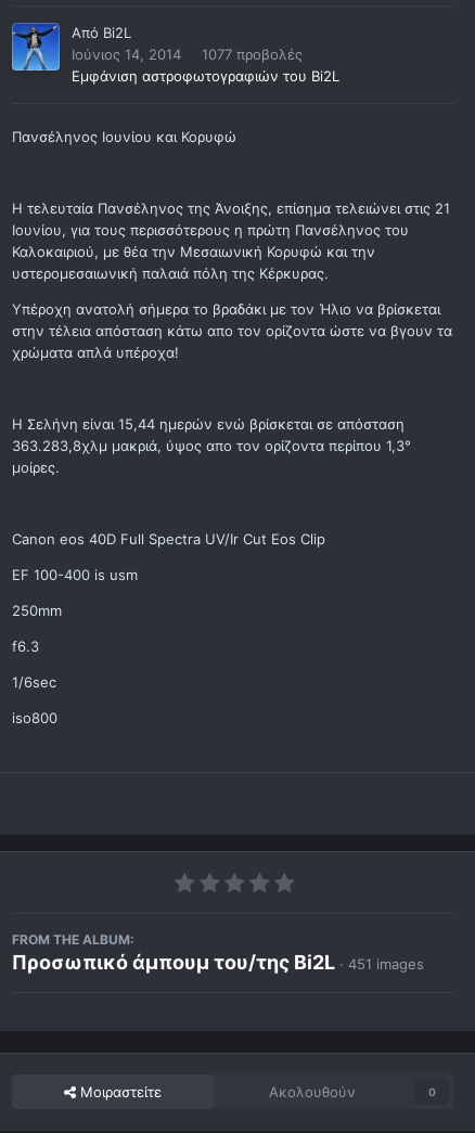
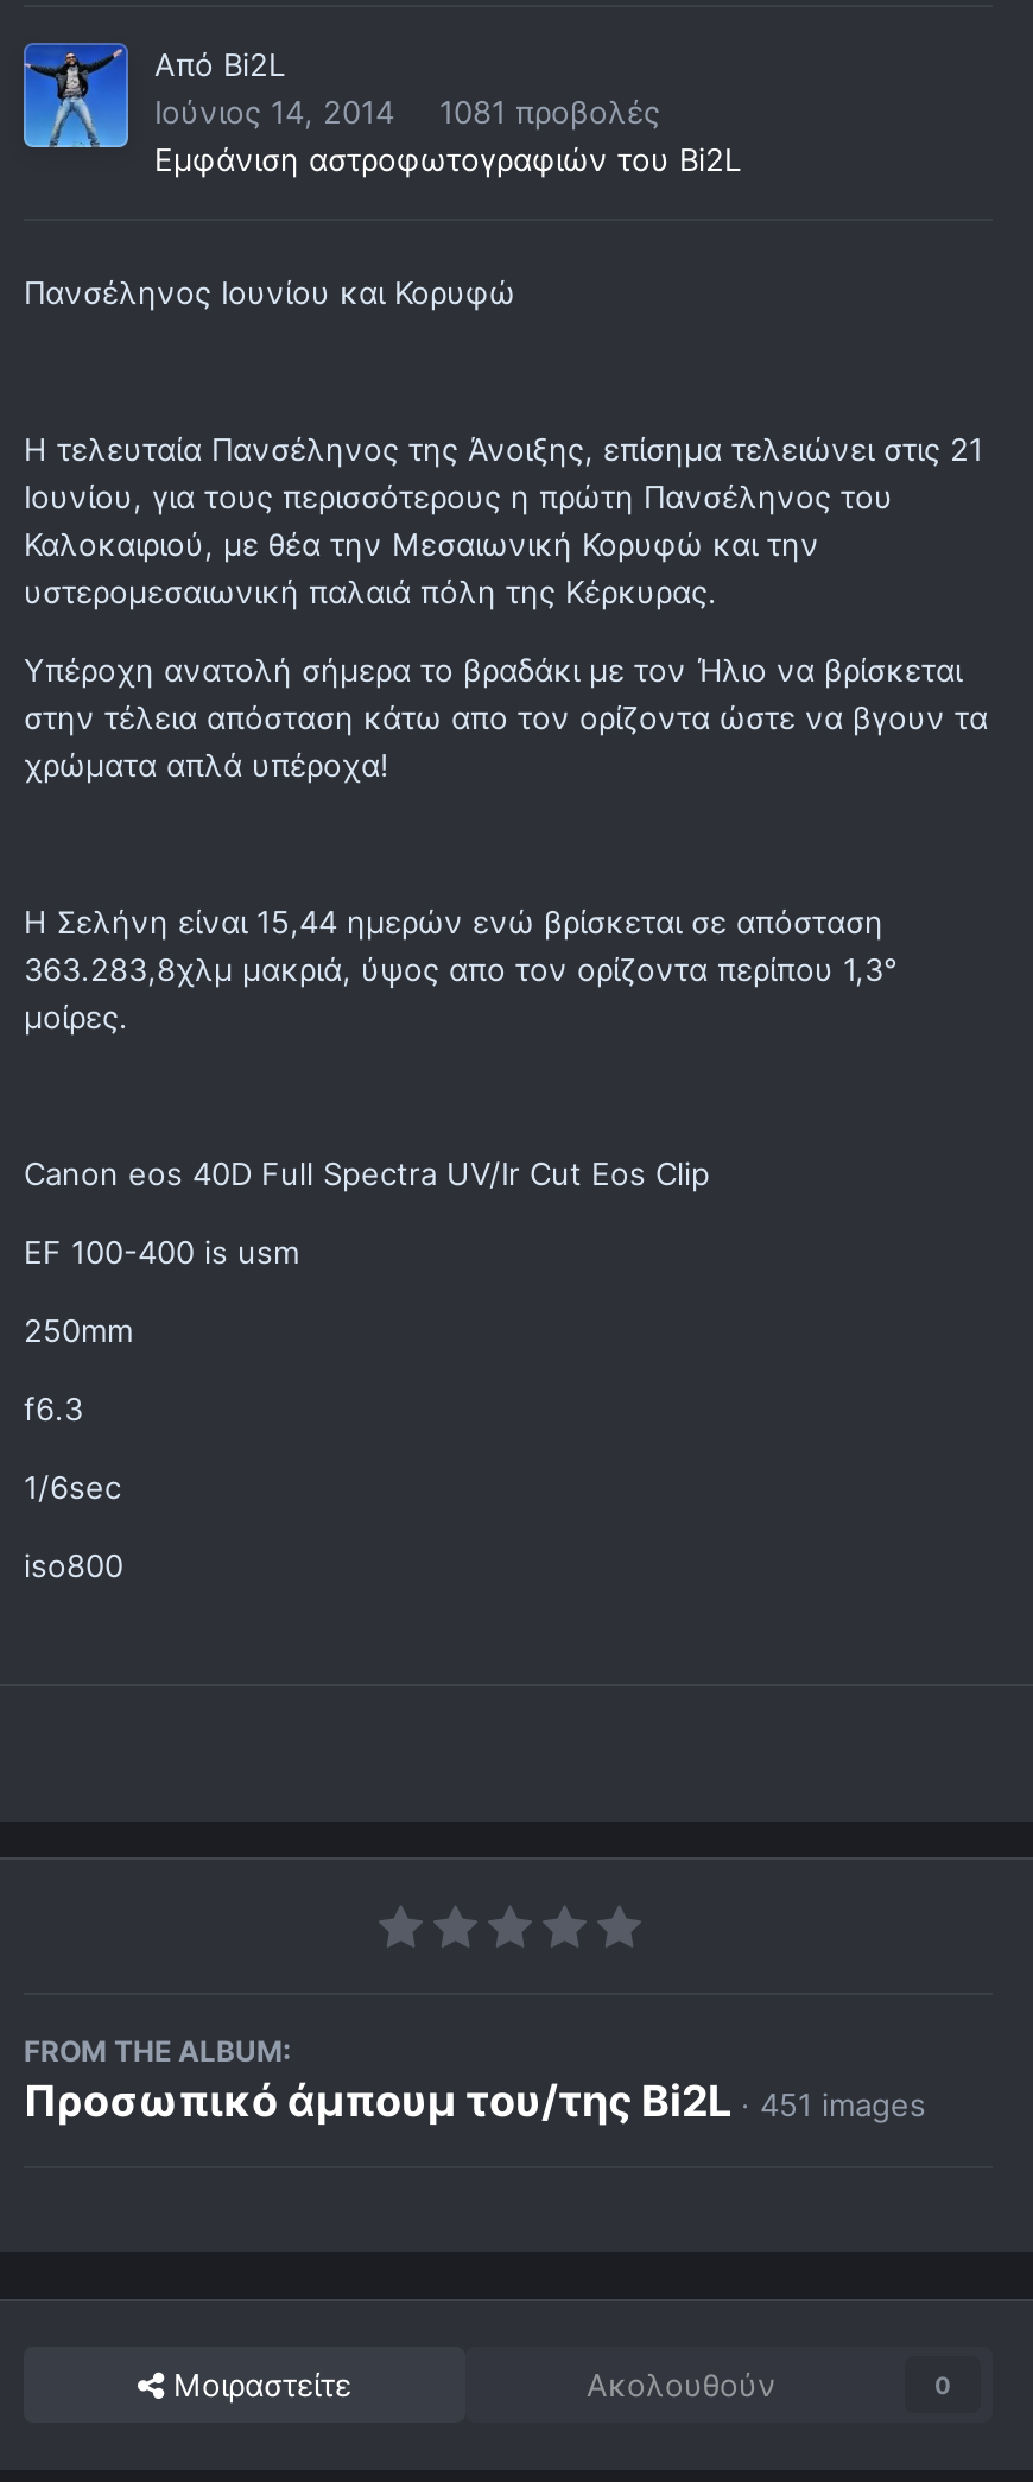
[72,46,303,63] Ιούνιος 14, 2014 1077 προβολές -> [154,93,660,131] Ιούνιος 14, 2014 1081 προβολές

